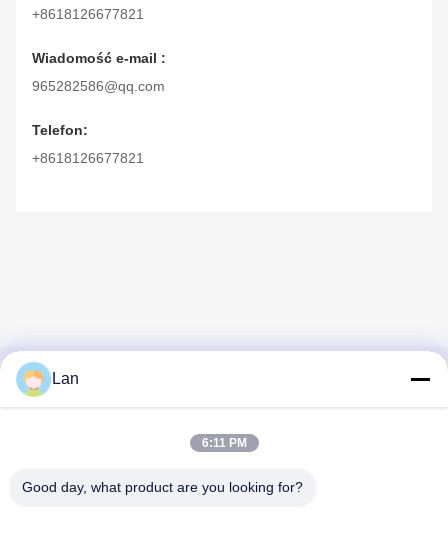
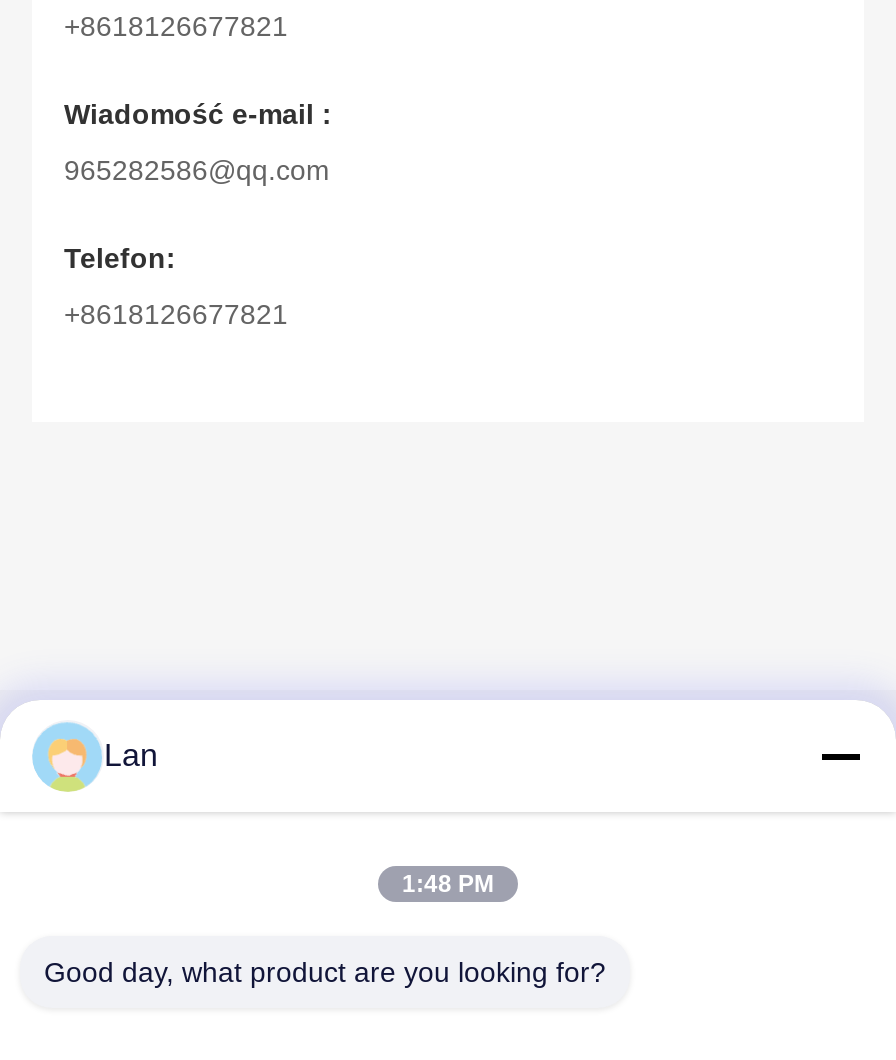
[201,436,246,450] 6:11 PM -> [402,870,494,898] 1:48 PM

